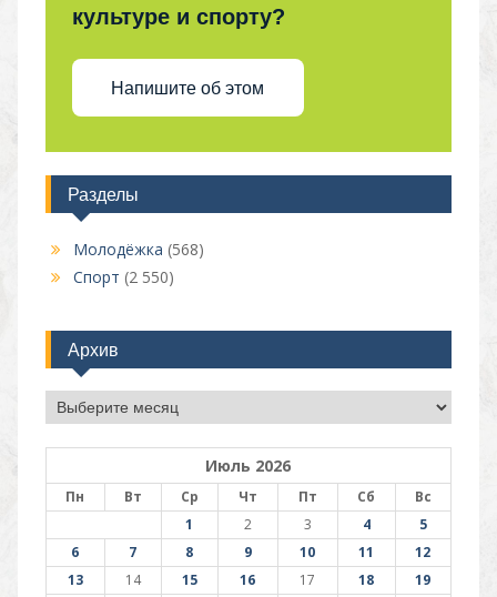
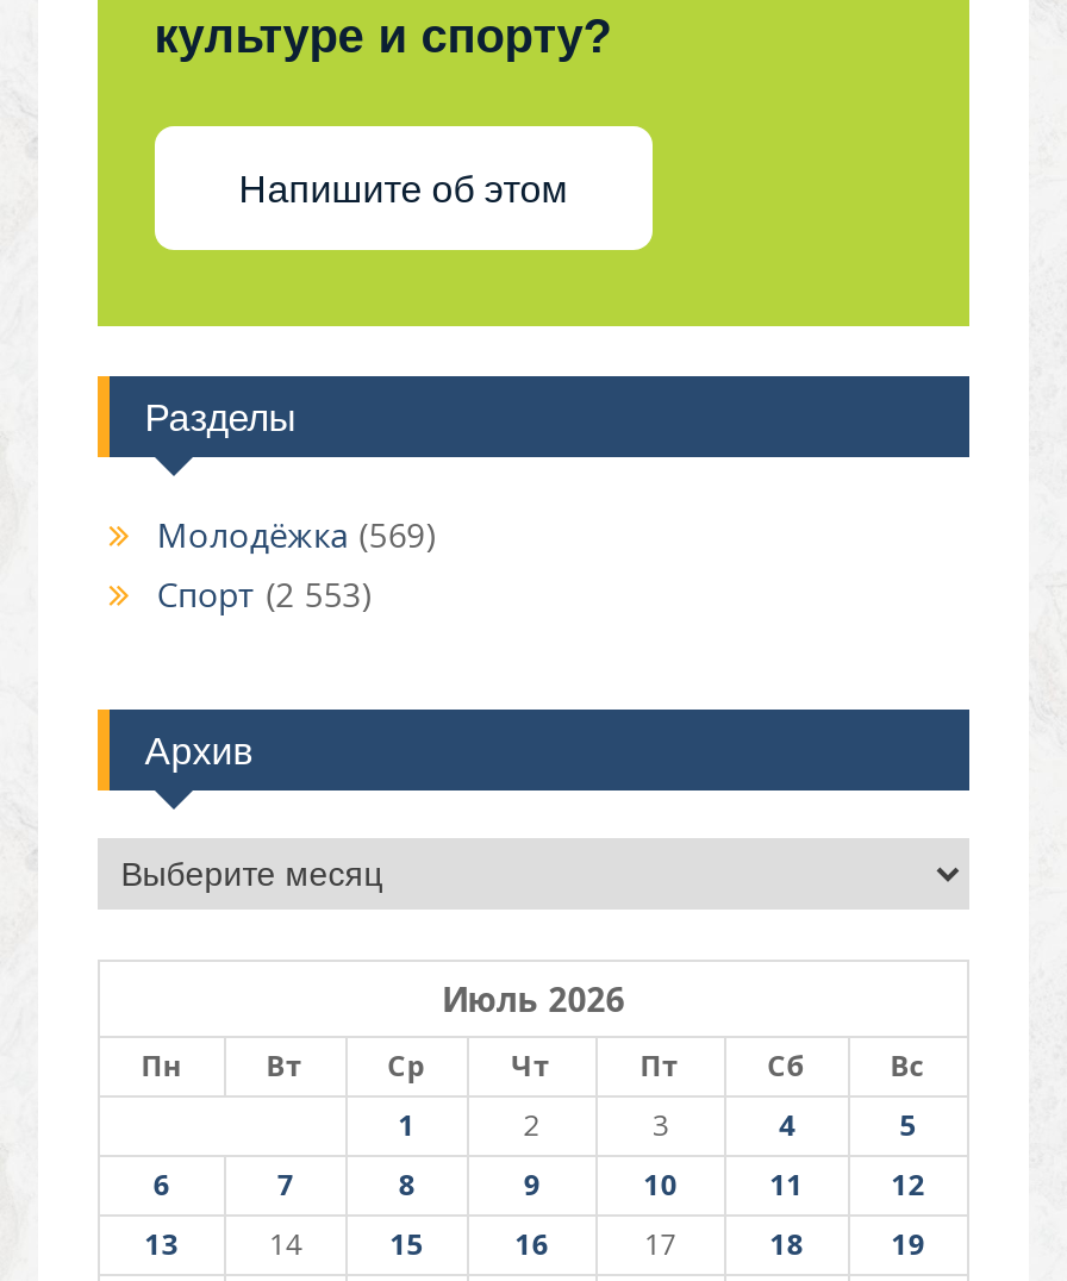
[73,239,204,260] Молодёжка (568) -> [156,513,438,558] Молодёжка (569)
[73,267,174,288] Спорт (2 550) -> [156,572,373,618] Спорт (2 553)

